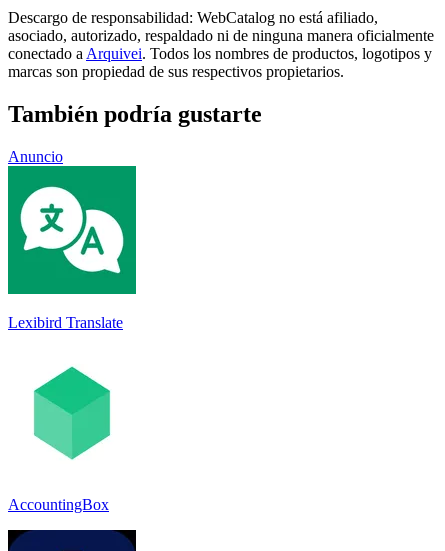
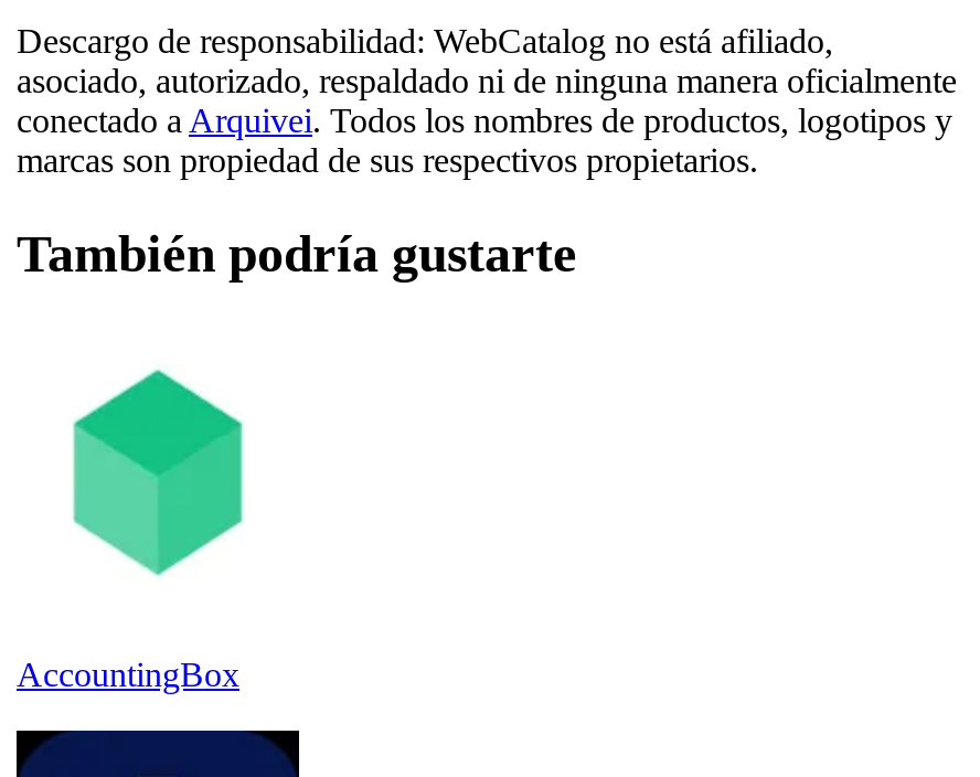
[8,148,63,165] Anuncio -> none
[7,165,137,331] [image] | Lexibird Translate -> none

